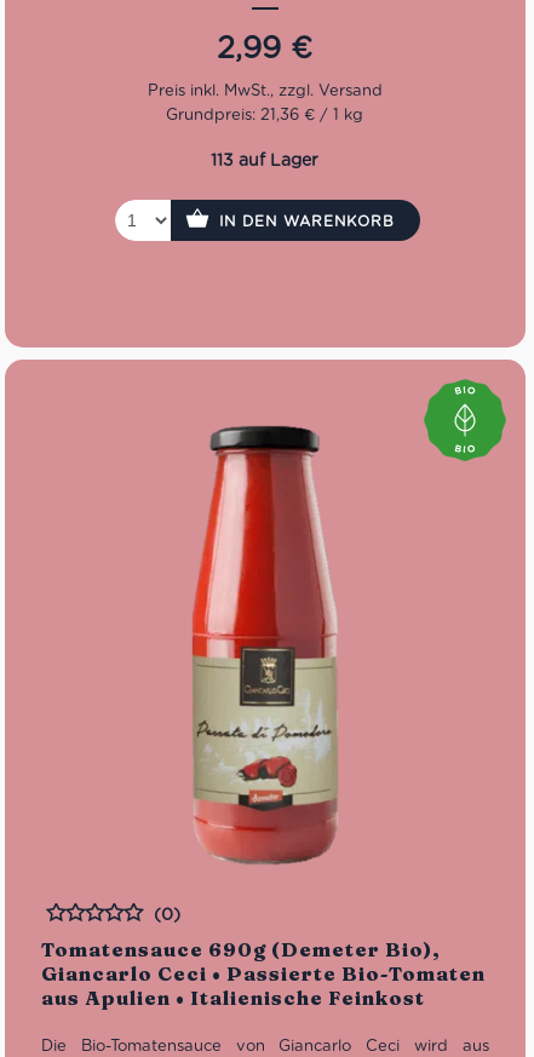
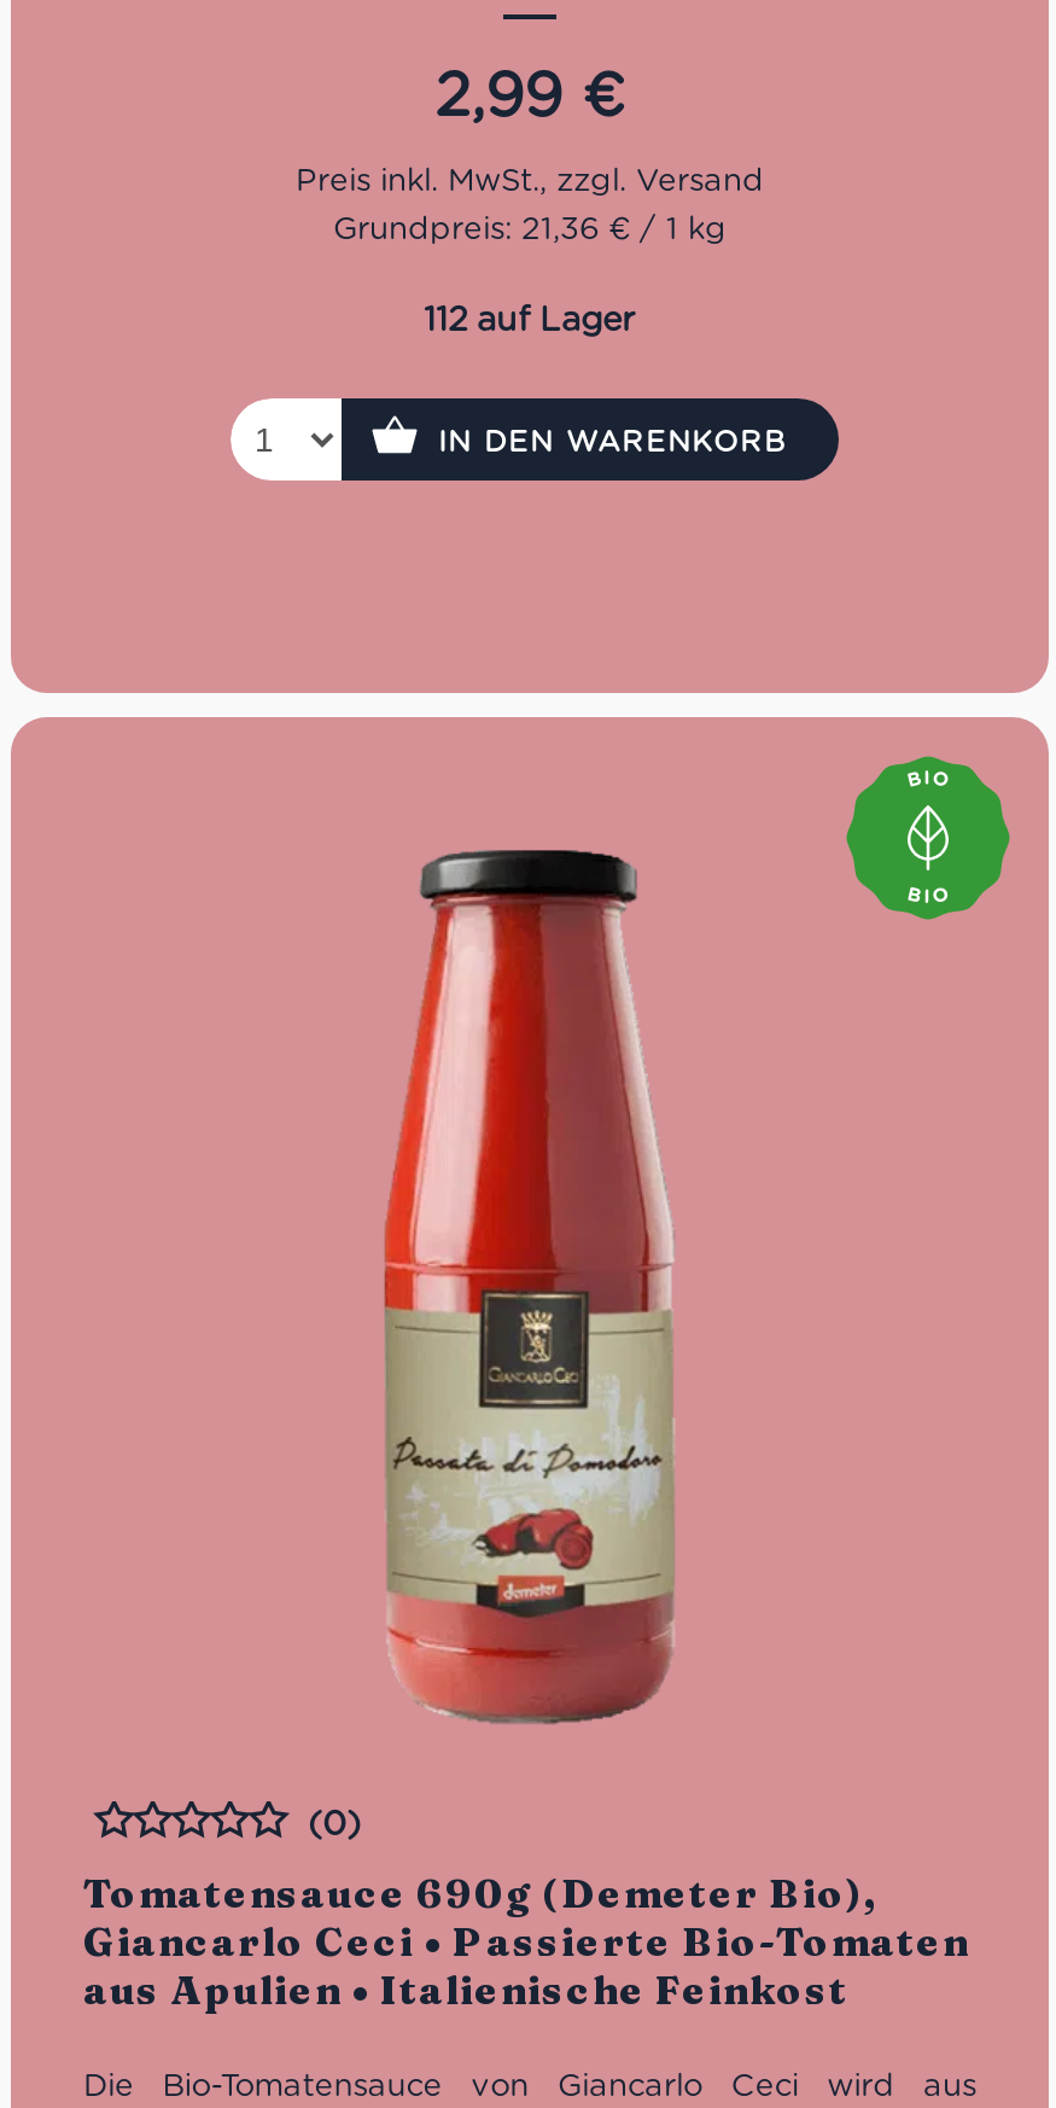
[211,150,319,169] 113 auf Lager -> [424,299,636,337] 112 auf Lager

